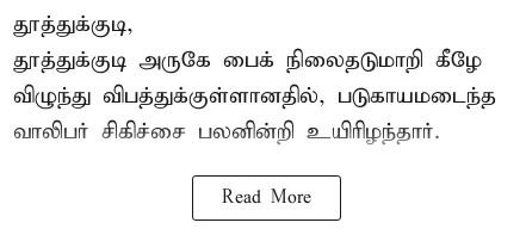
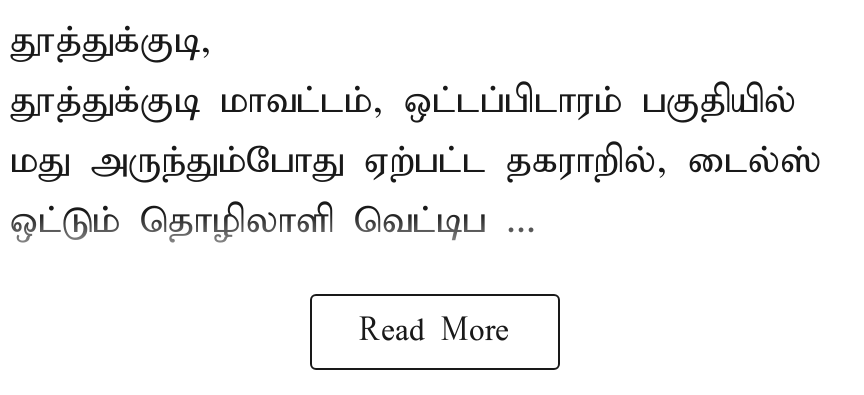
[13,46,496,145] தூத்துக்குடி அருகே பைக் நிலைதடுமாறி கீழே | விழுந்து விபத்துக்குள்ளானதில், படுகாயமடைந்த | வாலிபர் சிகிச்சை பலனின்றி உயிரிழந்தார். -> [10,78,820,244] தூத்துக்குடி மாவட்டம், ஒட்டப்பிடாரம் பகுதியில் | மது அருந்தும்போது ஏற்பட்ட தகராறில், டைல்ஸ் | ஒட்டும் தொழிலாளி வெட்டிப ...

